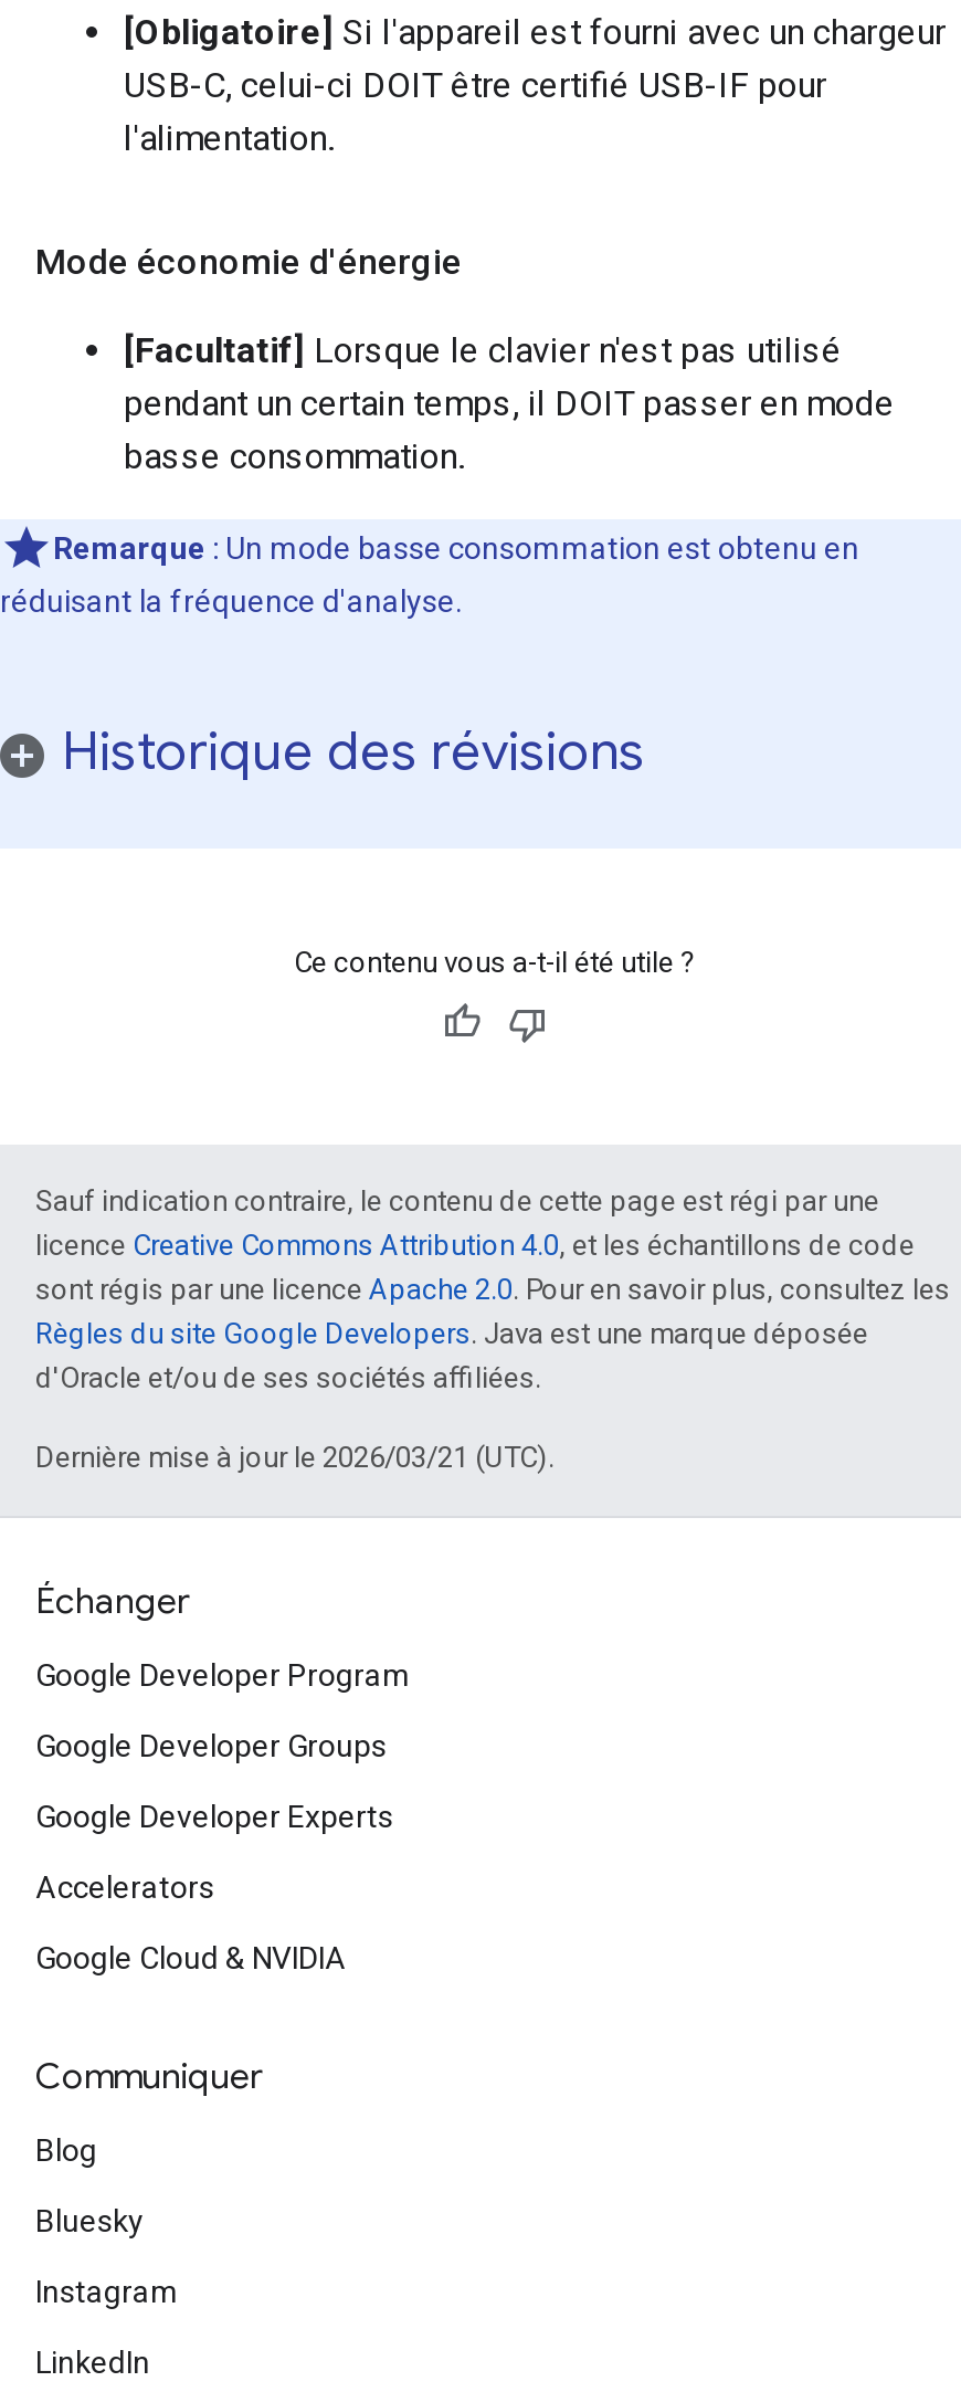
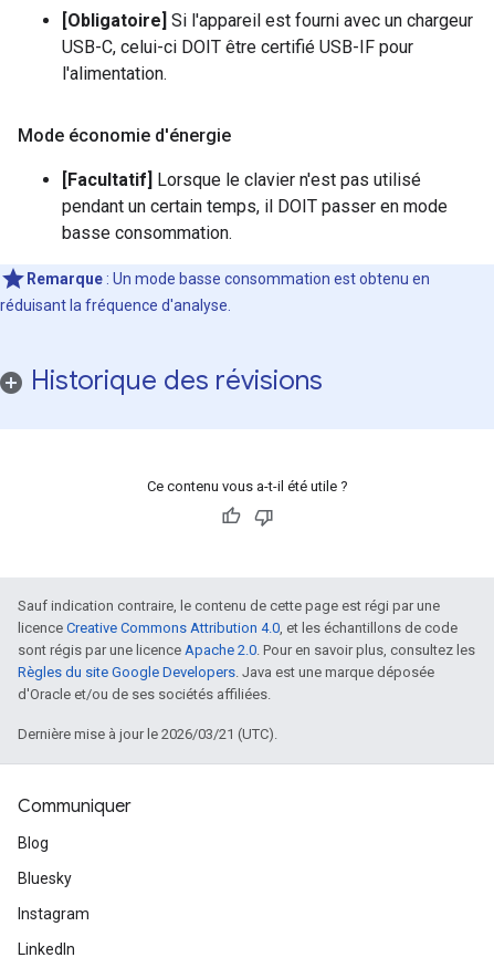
[35,1580,411,1975] Échanger | Google Developer Program | Google Developer Groups | Google Developer Experts | Accelerators | Google Cloud & NVIDIA -> none

